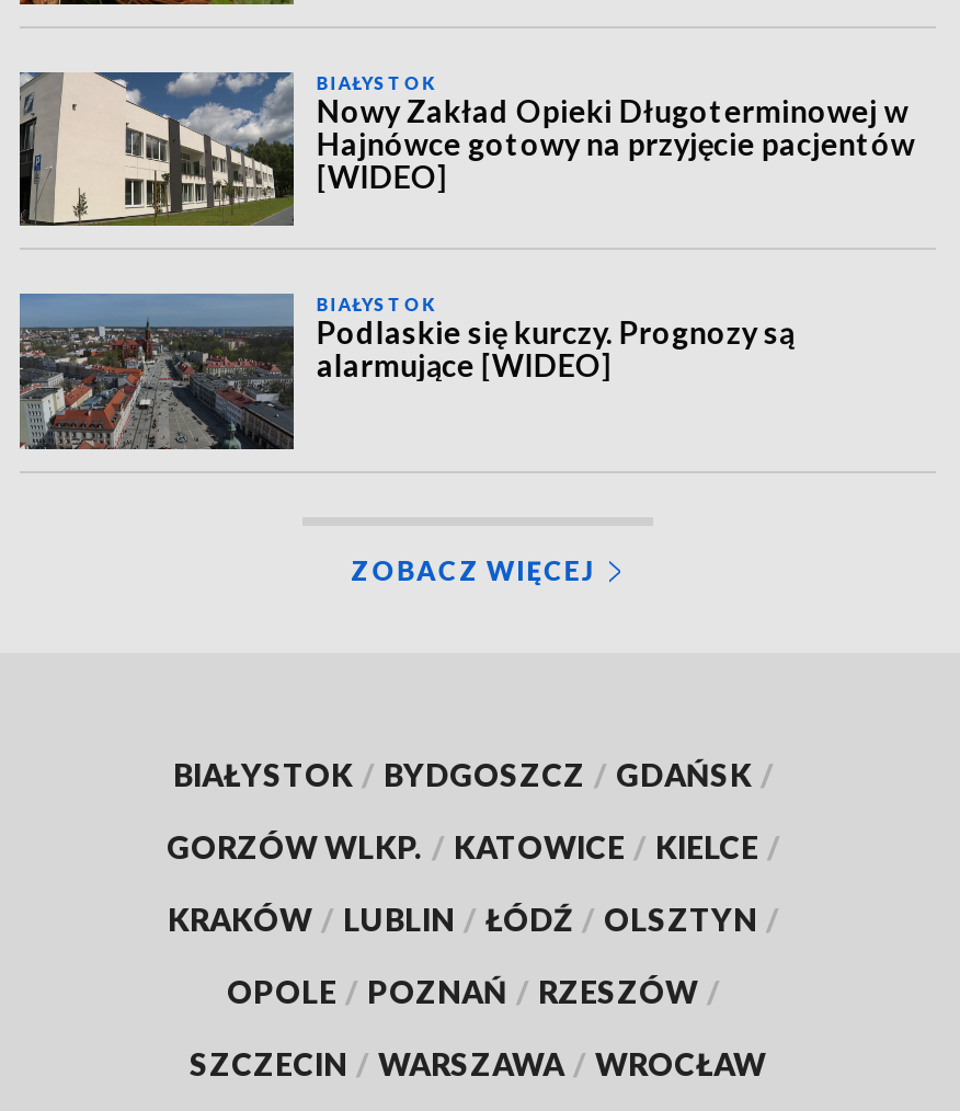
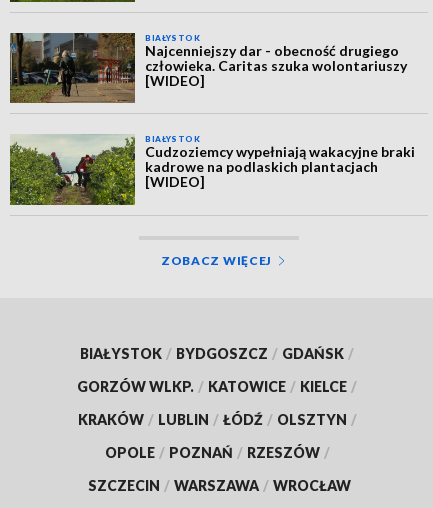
[18,70,915,226] [image] | Nowy Zakład Opieki Długoterminowej w | Hajnówce gotowy na przyjęcie pacjentów -> [9,32,407,103] [image] | Najcenniejszy dar - obecność drugiego | człowieka. Caritas szuka wolontariuszy
[18,291,794,451] [image] | Podlaskie się kurczy. Prognozy są | alarmujące [WIDEO] -> [9,134,415,206] [image] | Cudzoziemcy wypełniają wakacyjne braki | kadrowe na podlaskich plantacjach | [WIDEO]

